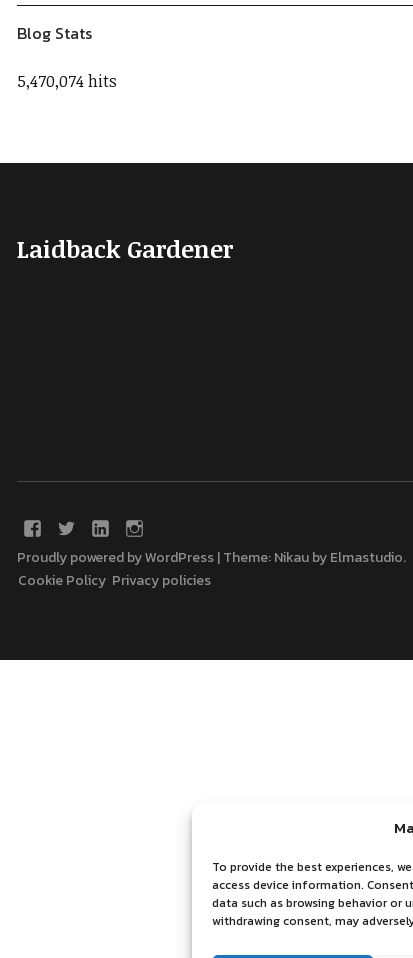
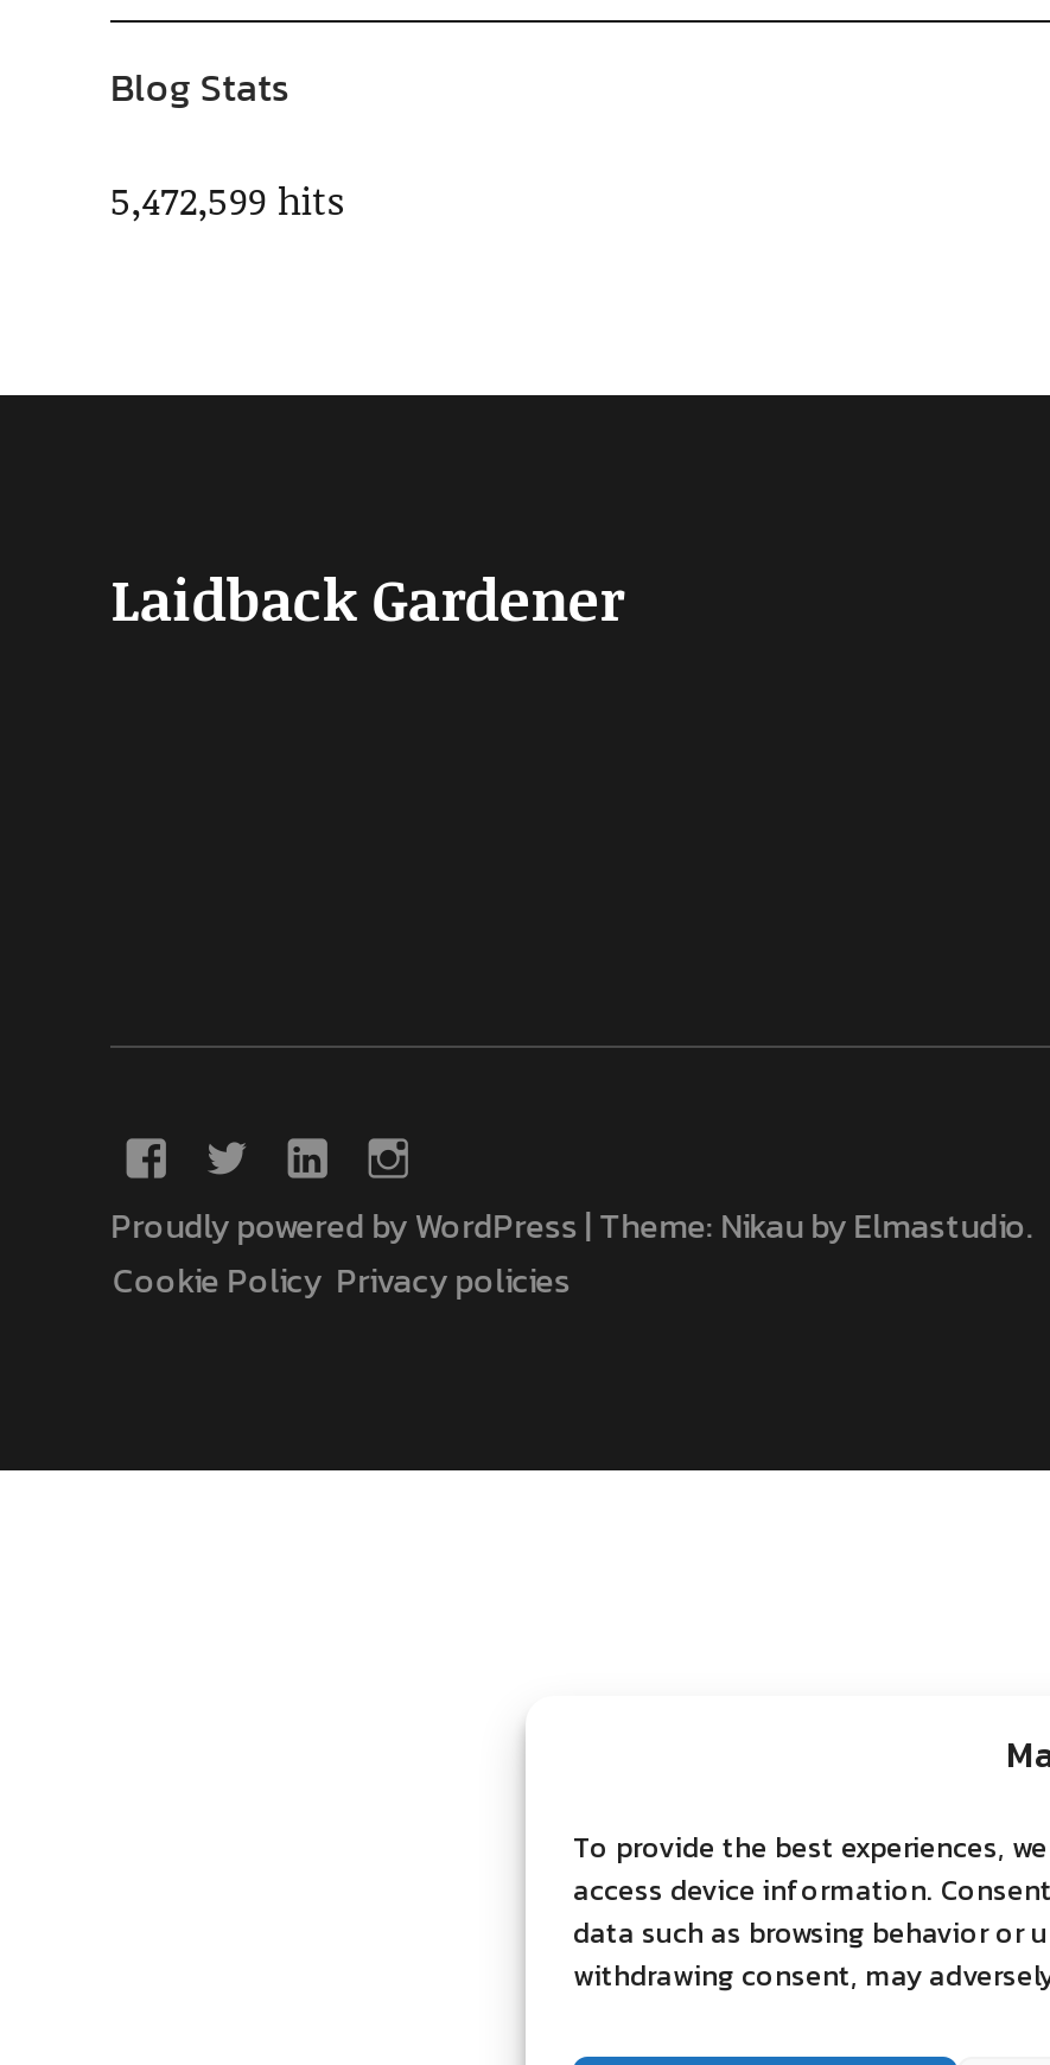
[17,70,117,92] 5,470,074 hits -> [111,174,345,227] 5,472,599 hits

